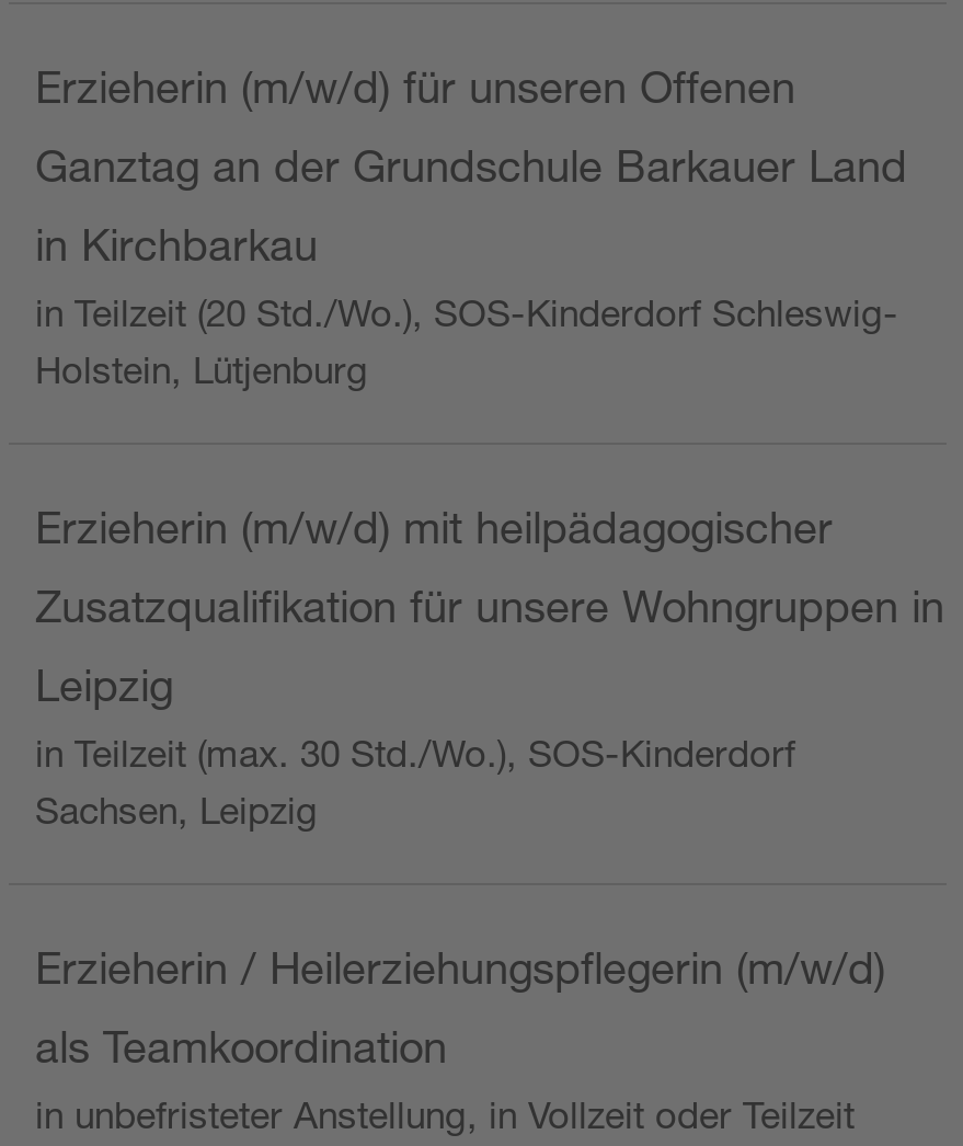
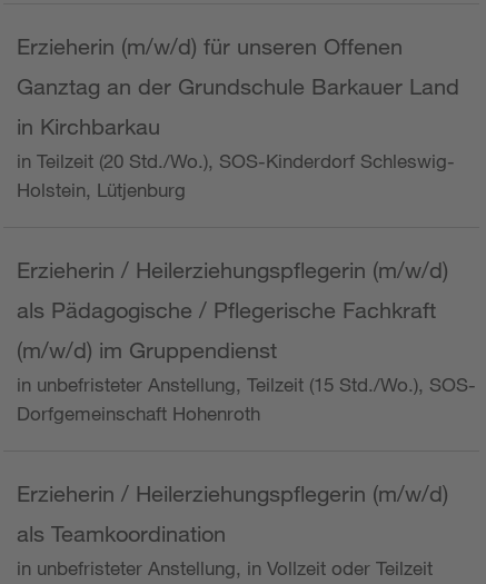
[35,502,833,552] Erzieherin (m/w/d) mit heilpädagogischer -> [17,257,448,283] Erzieherin / Heilerziehungspflegerin (m/w/d)
[35,581,944,631] Zusatzqualifikation für unsere Wohngruppen in -> [17,297,436,323] als Pädagogische / Pflegerische Fachkraft
[35,660,795,833] Leipzig | in Teilzeit (max. 30 Std./Wo.), SOS-Kinderdorf | Sachsen, Leipzig -> [17,337,476,425] (m/w/d) im Gruppendienst | in unbefristeter Anstellung, Teilzeit (15 Std./Wo.), SOS- | Dorfgemeinschaft Hohenroth

